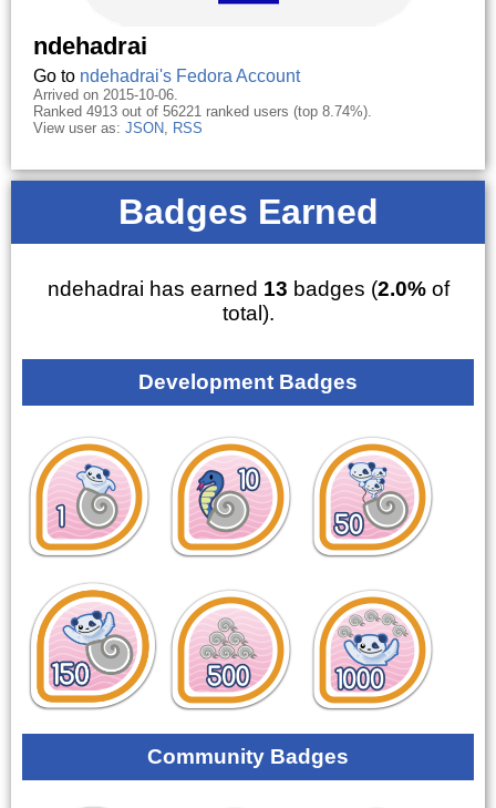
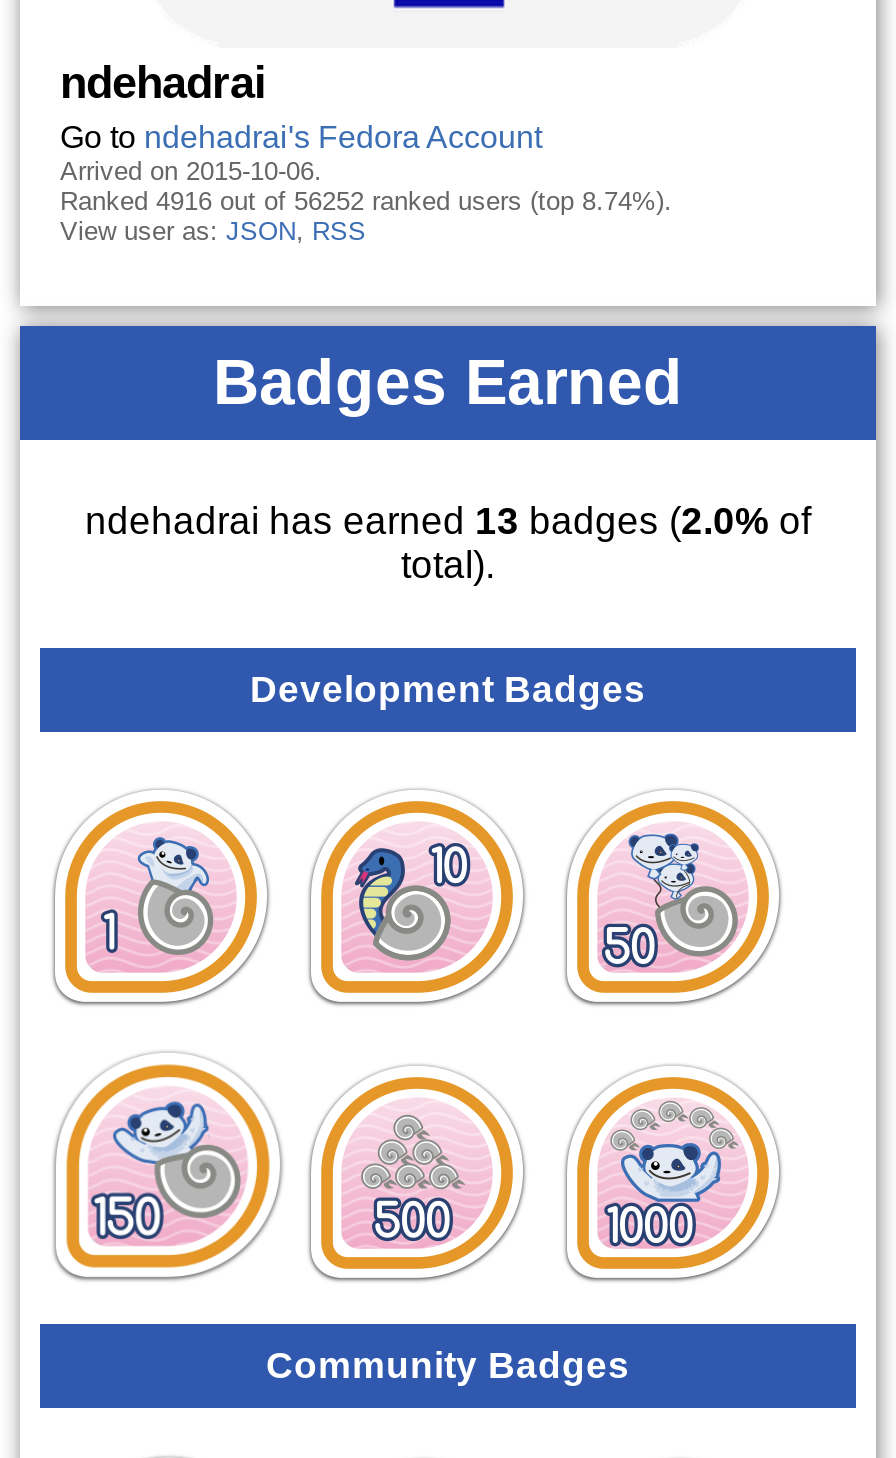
[33,103,372,120] Ranked 4913 out of 56221 ranked users (top 8.74%). -> [60,186,672,216] Ranked 4916 out of 56252 ranked users (top 8.74%).

